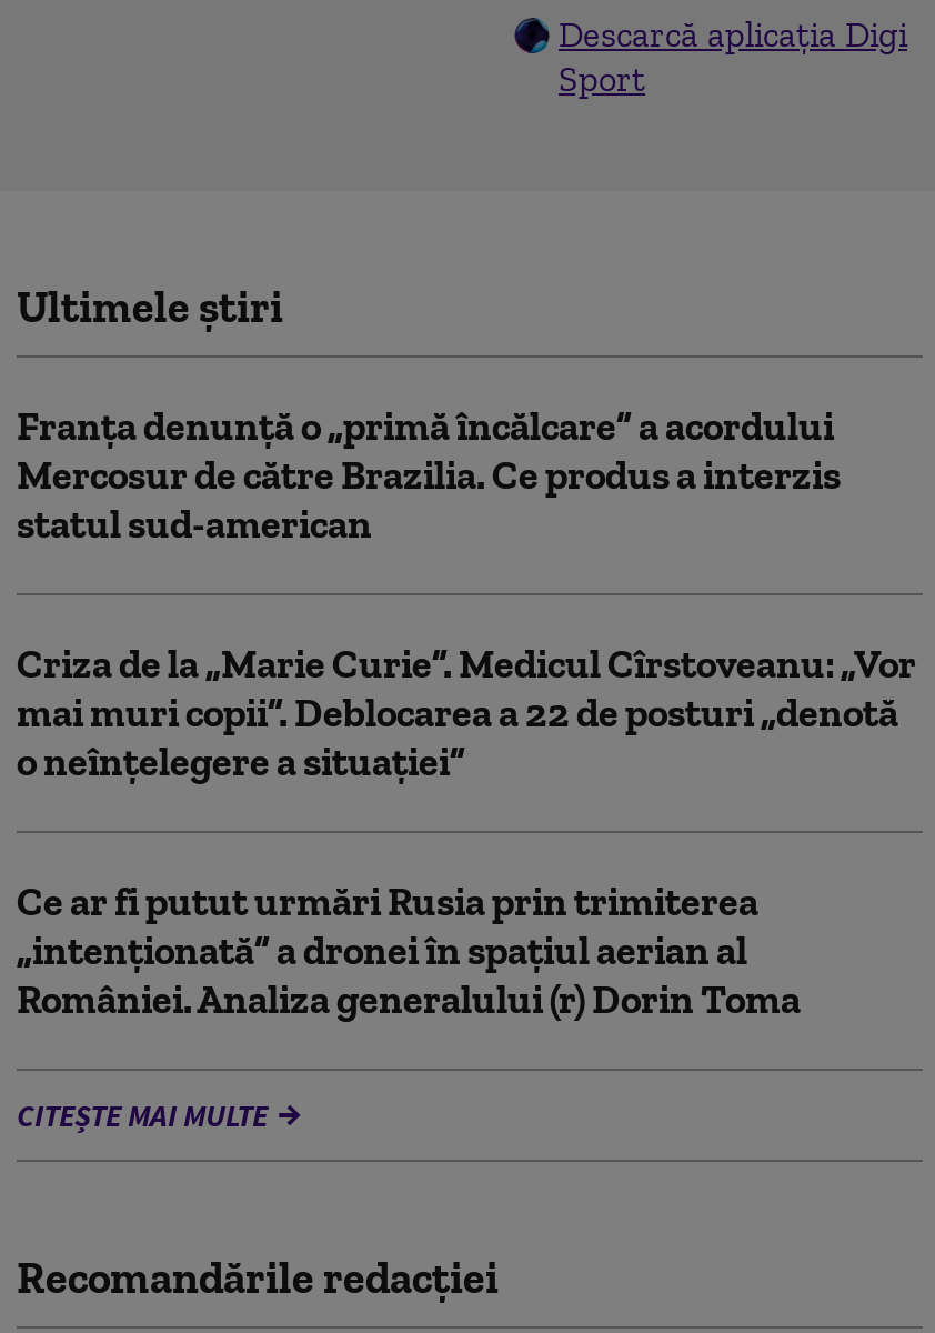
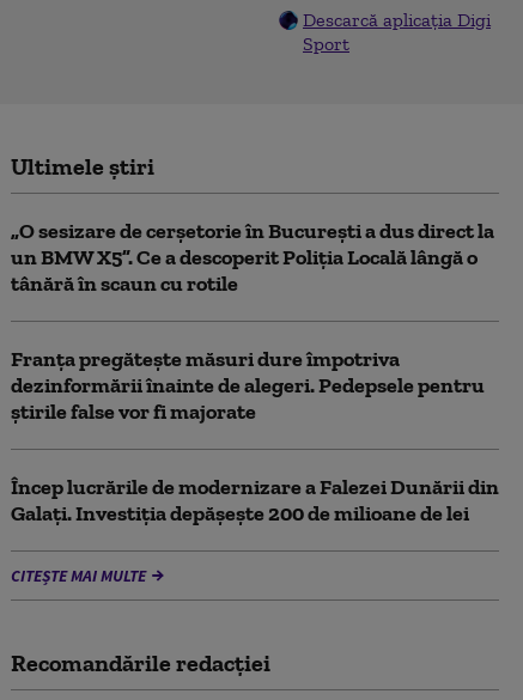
[17,401,841,548] Franța denunță o „primă încălcare” a acordului | Mercosur de către Brazilia. Ce produs a interzis | statul sud-american -> [11,217,494,296] „O sesizare de cerșetorie în București a dus direct la | un BMW X5”. Ce a descoperit Poliția Locală lângă o | tânără în scaun cu rotile
[17,639,916,785] Criza de la „Marie Curie”. Medicul Cîrstoveanu: „Vor | mai muri copii”. Deblocarea a 22 de posturi „denotă | o neînțelegere a situației” -> [11,345,485,424] Franța pregătește măsuri dure împotriva | dezinformării înainte de alegeri. Pedepsele pentru | știrile false vor fi majorate
[17,876,801,1023] Ce ar fi putut urmări Rusia prin trimiterea | „intenționată” a dronei în spațiul aerian al | României. Analiza generalului (r) Dorin Toma -> [11,473,499,526] Încep lucrările de modernizare a Falezei Dunării din | Galați. Investiția depășește 200 de milioane de lei

